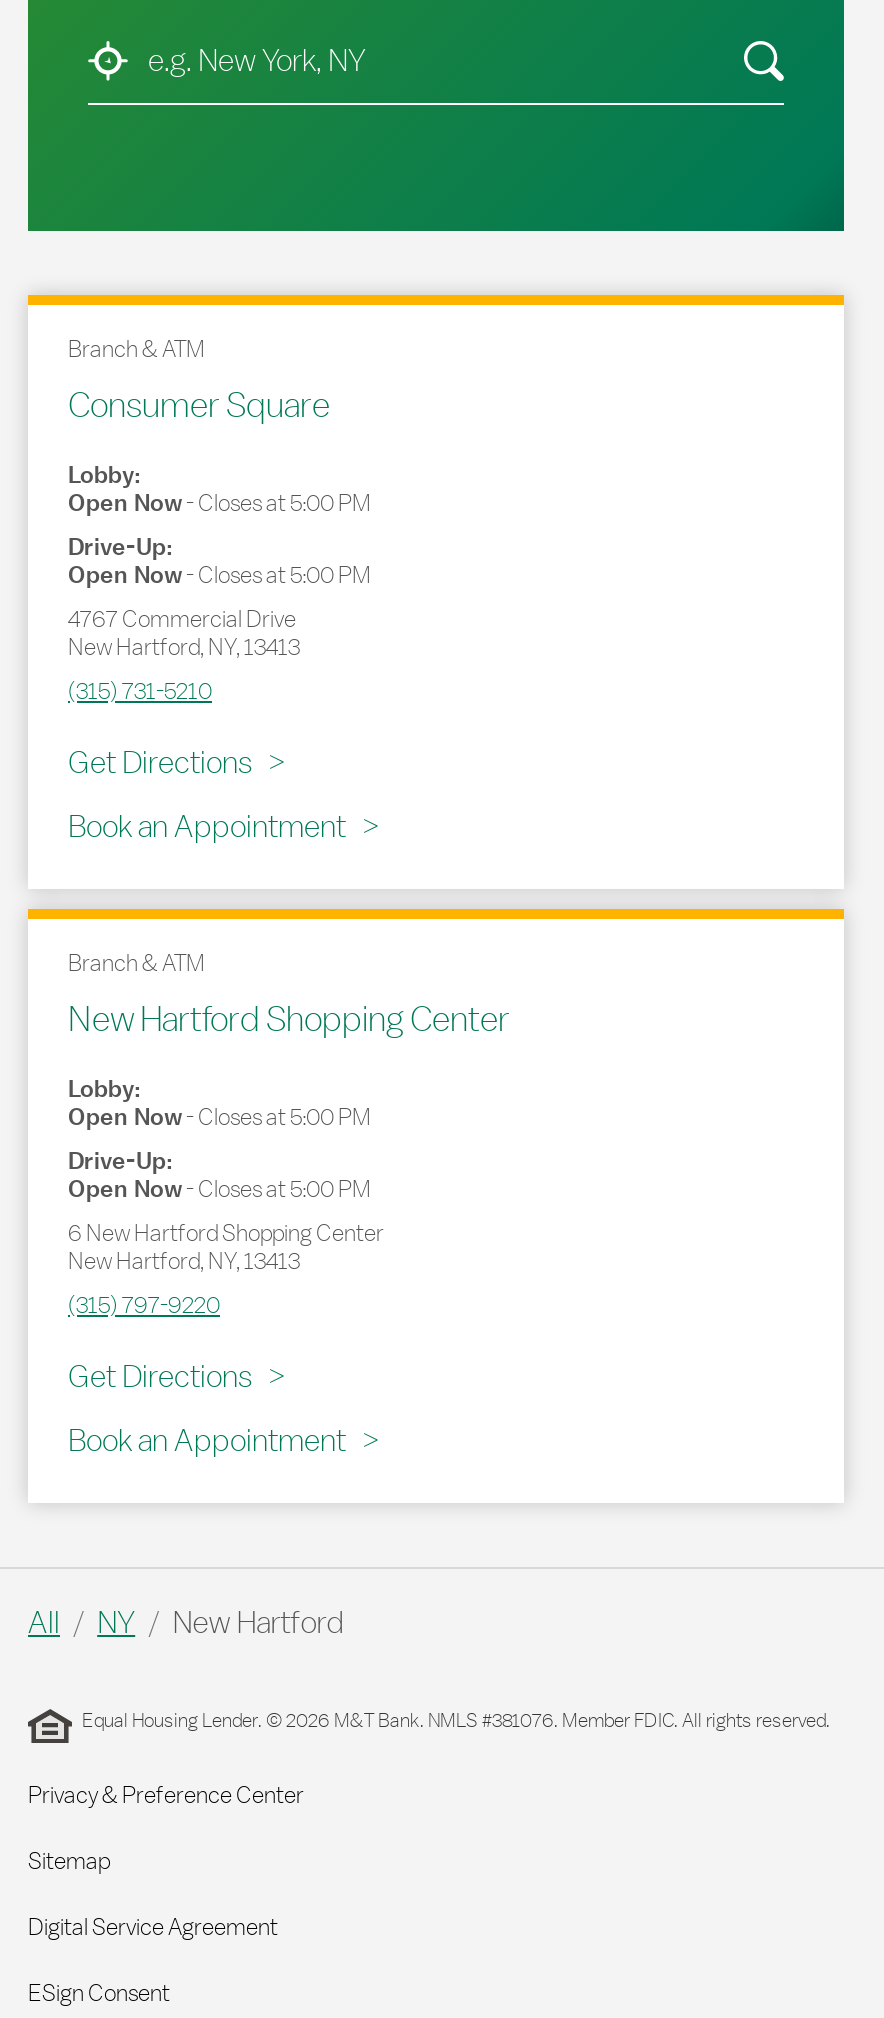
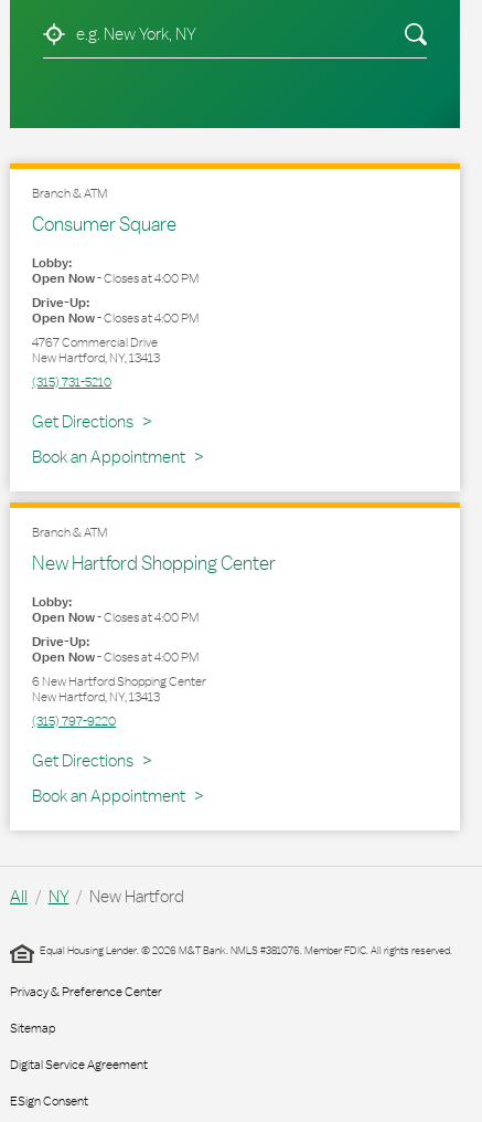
[68,487,370,519] Open Now- Closes at 5:00 PM -> [32,269,199,287] Open Now- Closes at 4:00 PM
[68,559,370,591] Open Now- Closes at 5:00 PM -> [32,309,199,327] Open Now- Closes at 4:00 PM
[68,1101,370,1133] Open Now- Closes at 5:00 PM -> [32,608,199,626] Open Now- Closes at 4:00 PM
[68,1173,370,1205] Open Now- Closes at 5:00 PM -> [32,648,199,666] Open Now- Closes at 4:00 PM

